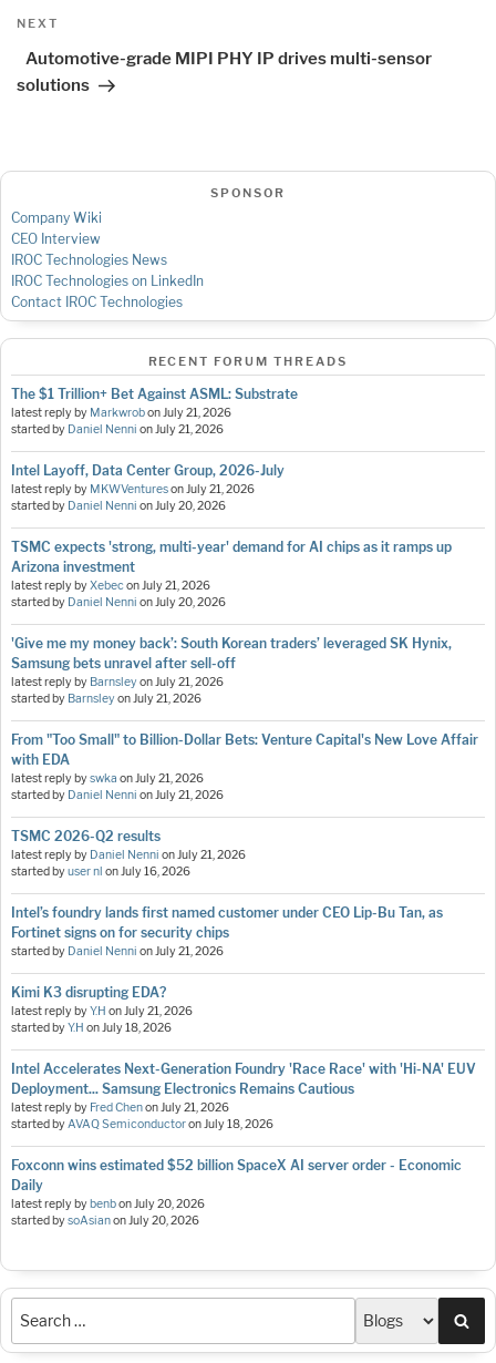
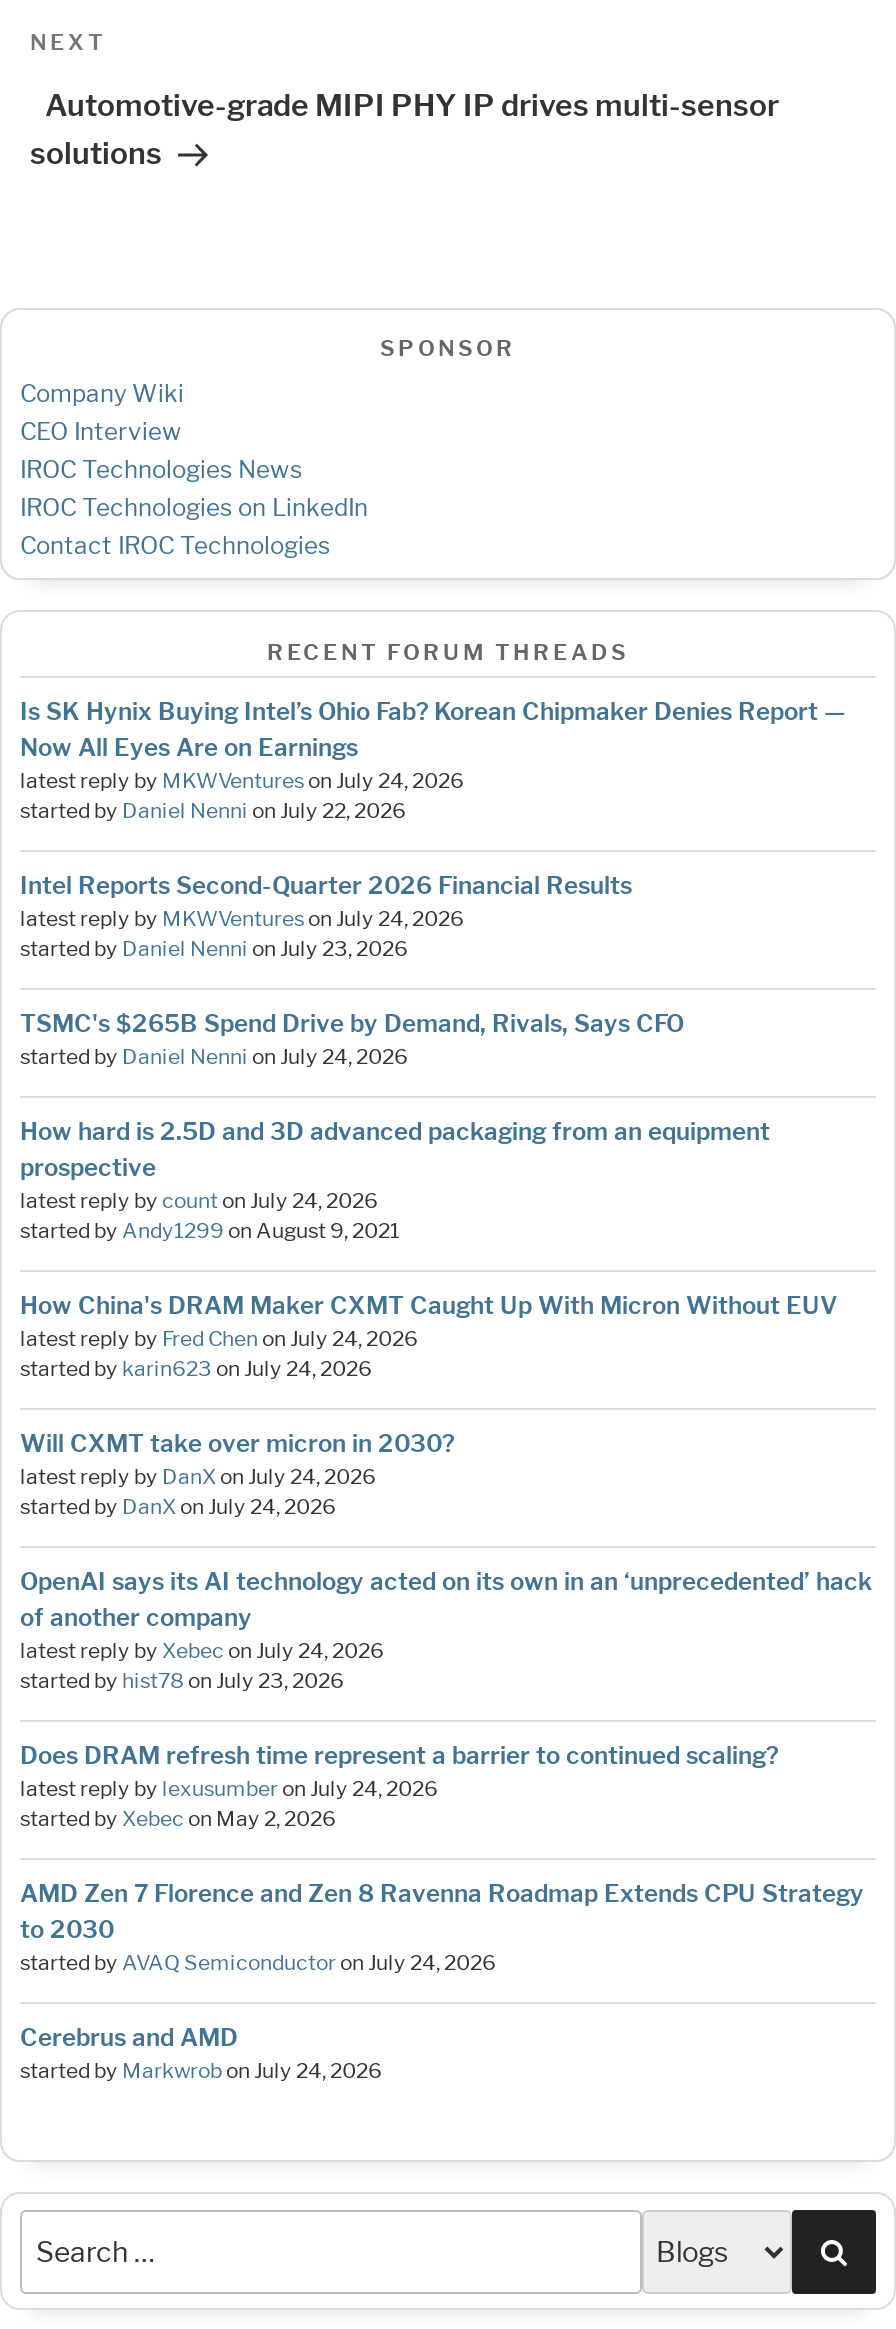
[11,386,298,436] The $1 Trillion+ Bet Against ASML: Substrate | latest reply by MarkwrobonJuly 21, 2026 | started by Daniel Nenni onJuly 21, 2026 -> [20,696,846,824] Is SK Hynix Buying Intel’s Ohio Fab? Korean Chipmaker Denies Report — | Now All Eyes Are on Earnings | latest reply by MKWVentures on July 24, 2026 | started by Daniel Nenni on July 22, 2026
[11,462,285,513] Intel Layoff, Data Center Group, 2026-July | latest reply by MKWVentures on July 21, 2026 | started by Daniel Nenni on July 20, 2026 -> [20,870,632,962] Intel Reports Second-Quarter 2026 Financial Results | latest reply by MKWVentures on July 24, 2026 | started by Daniel Nenni on July 23, 2026
[11,538,452,609] TSMC expects 'strong, multi-year' demand for AI chips as it ramps up | Arizona investment | latest reply by Xebec onJuly 21, 2026 | started by Daniel Nenni onJuly 20, 2026 -> [20,1008,684,1070] TSMC's $265B Spend Drive by Demand, Rivals, Says CFO | started by Daniel Nenni on July 24, 2026
[11,635,452,706] 'Give me my money back’: South Korean traders’ leveraged SK Hynix, | Samsung bets unravel after sell-off | latest reply by Barnsley on July 21, 2026 | started by Barnsley on July 21, 2026 -> [20,1116,770,1244] How hard is 2.5D and 3D advanced packaging from an equipment | prospective | latest reply by count on July 24, 2026 | started by Andy1299 on August 9, 2021
[11,731,478,802] From "Too Small" to Billion-Dollar Bets: Venture Capital's New Love Affair | with EDA | latest reply by swka onJuly 21, 2026 | started by Daniel Nenni onJuly 21, 2026 -> [20,1290,838,1382] How China's DRAM Maker CXMT Caught Up With Micron Without EUV | latest reply by Fred Chen on July 24, 2026 | started by karin623 on July 24, 2026
[11,828,246,879] TSMC 2026-Q2 results | latest reply by Daniel Nenni on July 21, 2026 | started by user nl on July 16, 2026 -> [20,1428,454,1520] Will CXMT take over micron in 2030? | latest reply by DanX on July 24, 2026 | started by DanX on July 24, 2026
[11,904,443,958] Intel’s foundry lands first named customer under CEO Lip-Bu Tan, as | Fortinet signs on for security chips | started by Daniel Nenni onJuly 21, 2026 -> [20,1566,872,1694] OpenAI says its AI technology acted on its own in an ‘unprecedented’ hack | of another company | latest reply by Xebec on July 24, 2026 | started by hist78 on July 23, 2026
[11,984,193,1035] Kimi K3 disrupting EDA? | latest reply by Y.H on July 21, 2026 | started by Y.H on July 18, 2026 -> [20,1740,778,1832] Does DRAM refresh time represent a barrier to continued scaling? | latest reply by lexusumber on July 24, 2026 | started by Xebec on May 2, 2026
[11,1060,476,1131] Intel Accelerates Next-Generation Foundry 'Race Race' with 'Hi-NA' EUV | Deployment... Samsung Electronics Remains Cautious | latest reply by Fred Chen onJuly 21, 2026 | started by AVAQ SemiconductoronJuly 18, 2026 -> [20,1878,864,1976] AMD Zen 7 Florence and Zen 8 Ravenna Roadmap Extends CPU Strategy | to 2030 | started by AVAQ Semiconductor on July 24, 2026
[11,1157,462,1228] Foxconn wins estimated $52 billion SpaceX AI server order - Economic | Daily | latest reply by benbonJuly 20, 2026 | started by soAsian onJuly 20, 2026 -> [20,2022,382,2084] Cerebrus and AMD | started by Markwrob on July 24, 2026

